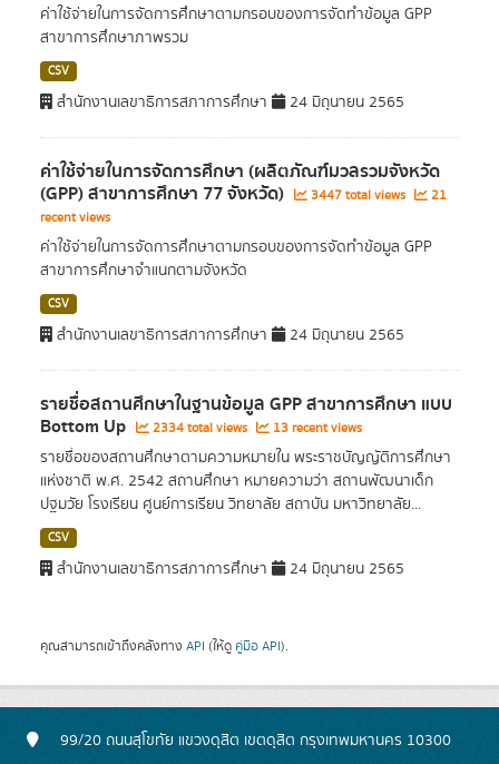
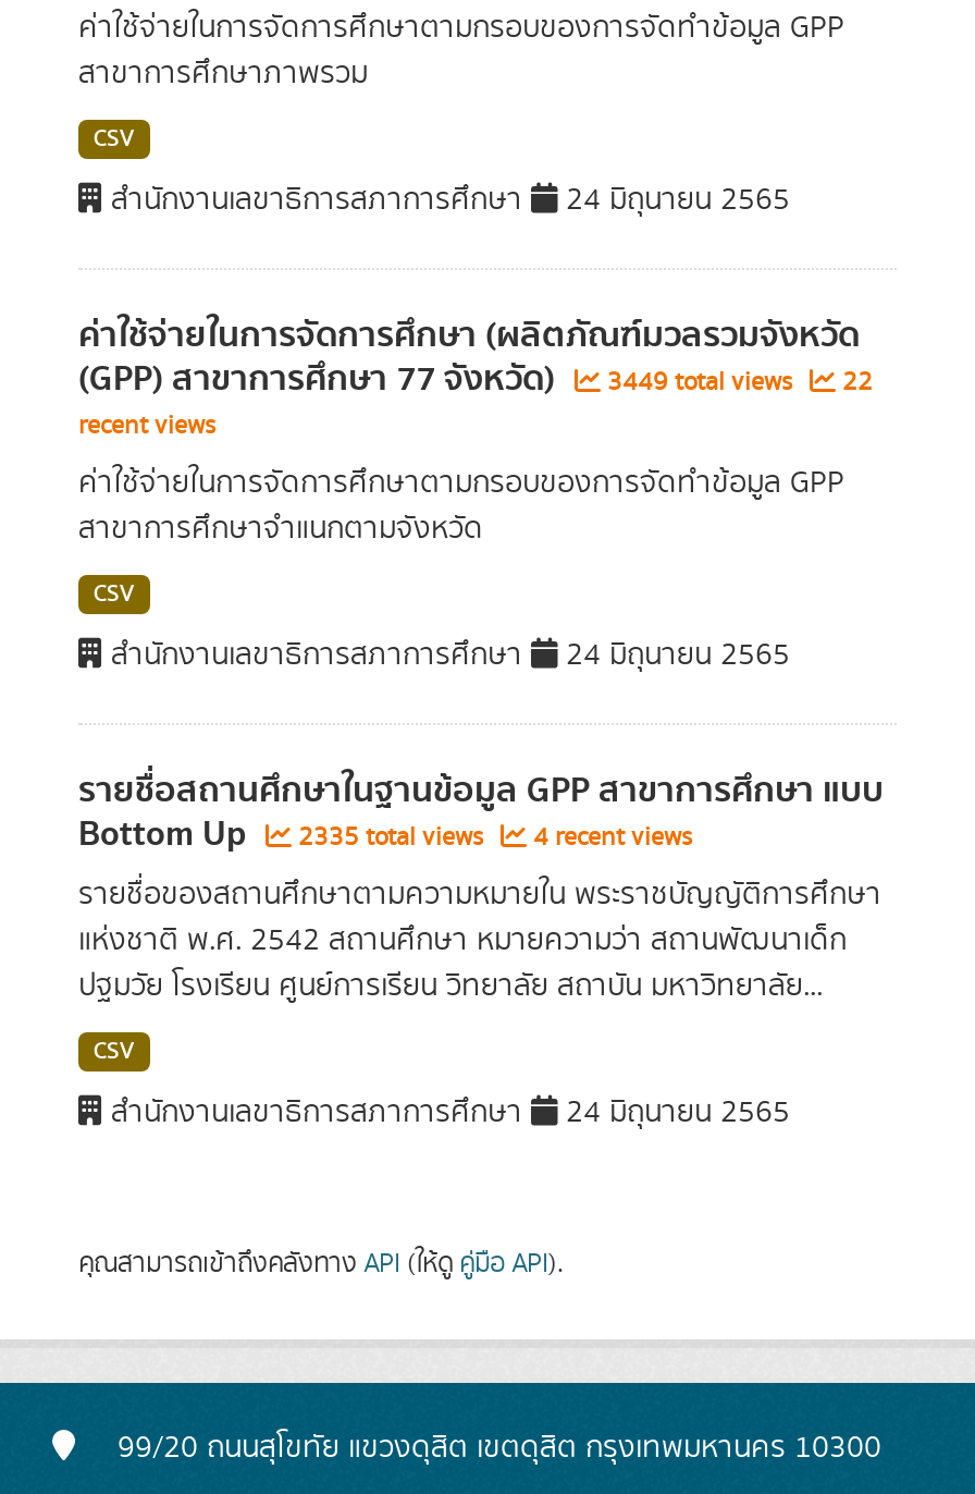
[307,186,409,205] 3447 total views -> [601,364,799,401] 3449 total views
[428,186,447,205] 21 -> [836,364,873,401] 22
[149,419,251,438] 2334 total views -> [292,819,490,856] 2335 total views
[270,419,362,438] 13 recent views -> [527,819,692,856] 4 recent views

